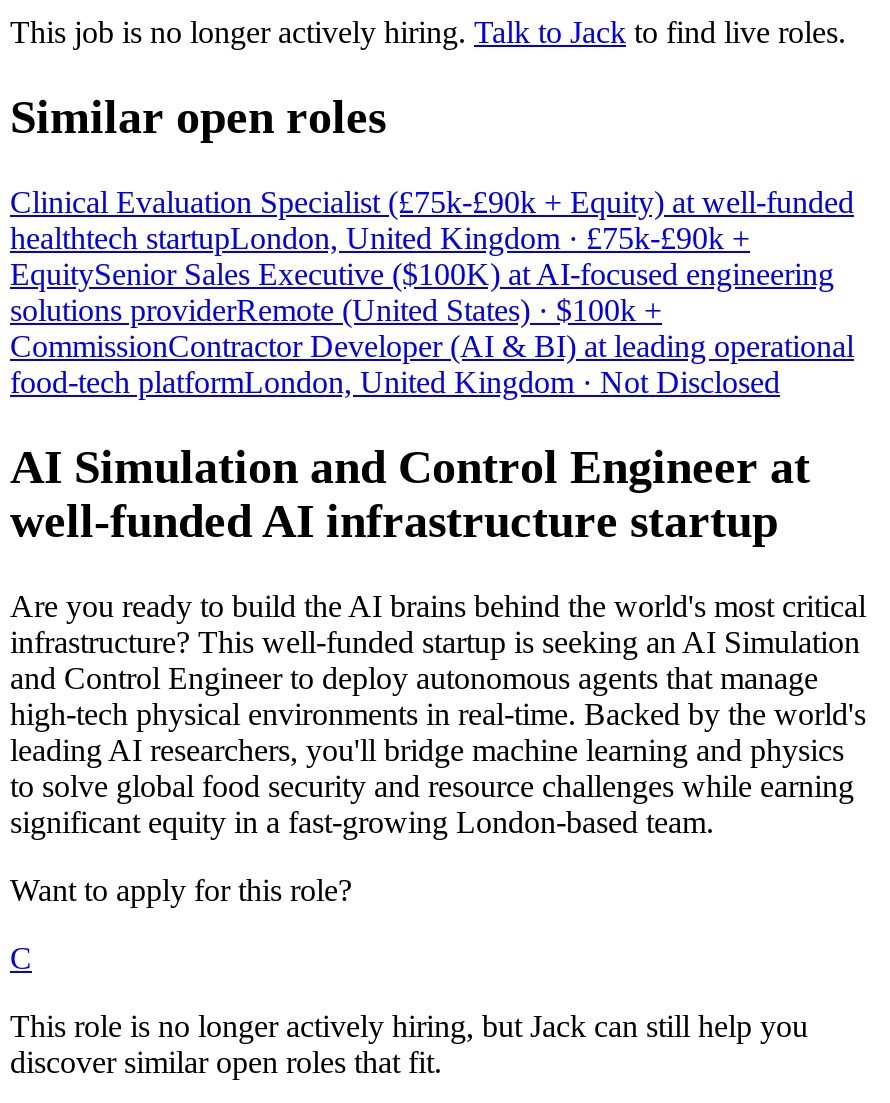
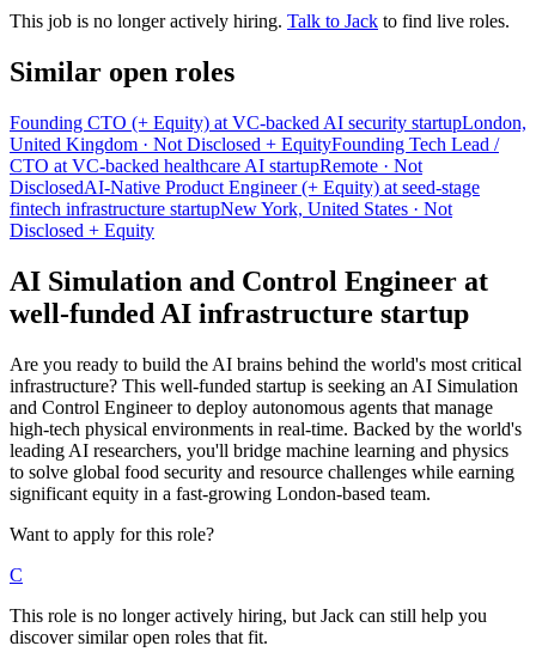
[10,185,854,399] Clinical Evaluation Specialist (£75k-£90k + Equity) at well-funded | healthtech startupLondon, United Kingdom · £75k-£90k + | EquitySenior Sales Executive ($100K) at AI-focused engineering | solutions providerRemote (United States) · $100k + | CommissionContractor Developer (AI & BI) at leading operational | food-tech platformLondon, United Kingdom · Not Disclosed -> [10,112,526,240] Founding CTO (+ Equity) at VC-backed AI security startupLondon, | United Kingdom · Not Disclosed + EquityFounding Tech Lead / | CTO at VC-backed healthcare AI startupRemote · Not | DisclosedAI-Native Product Engineer (+ Equity) at seed-stage | fintech infrastructure startupNew York, United States · Not | Disclosed + Equity

